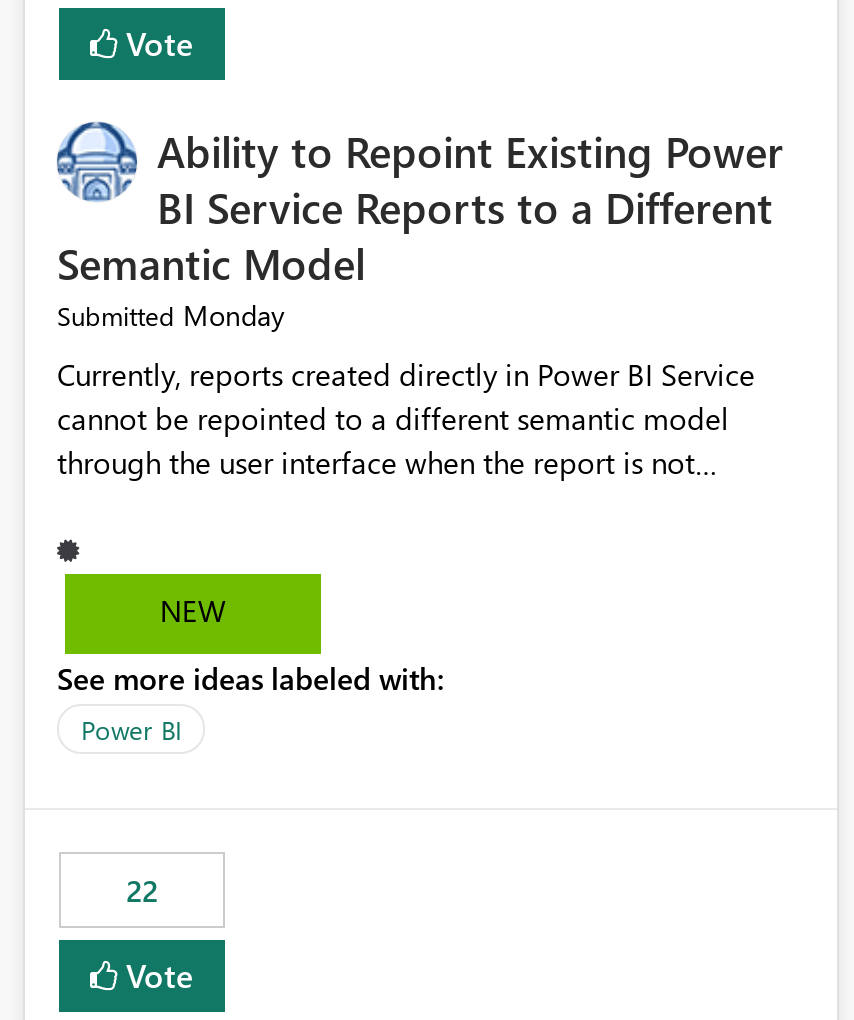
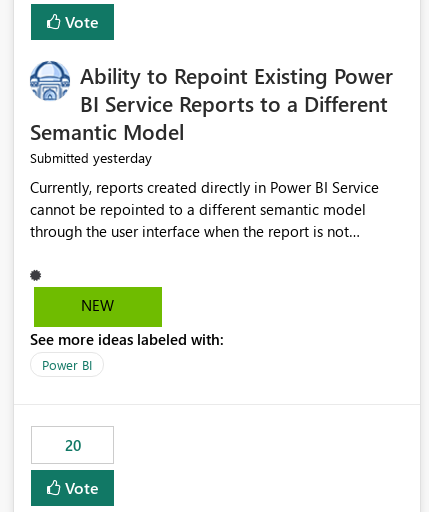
[57,297,285,335] Submitted Monday -> [30,148,152,167] Submitted yesterday
[126,871,158,911] 22 -> [64,435,80,455] 20

